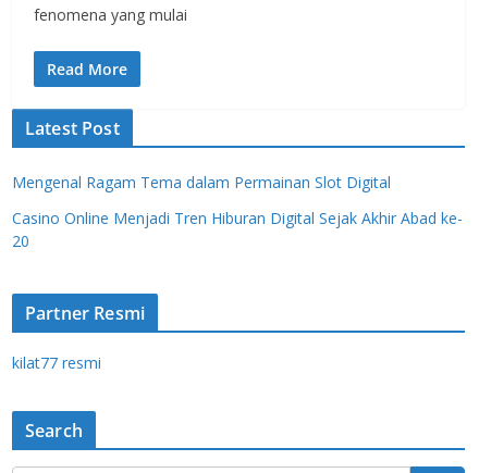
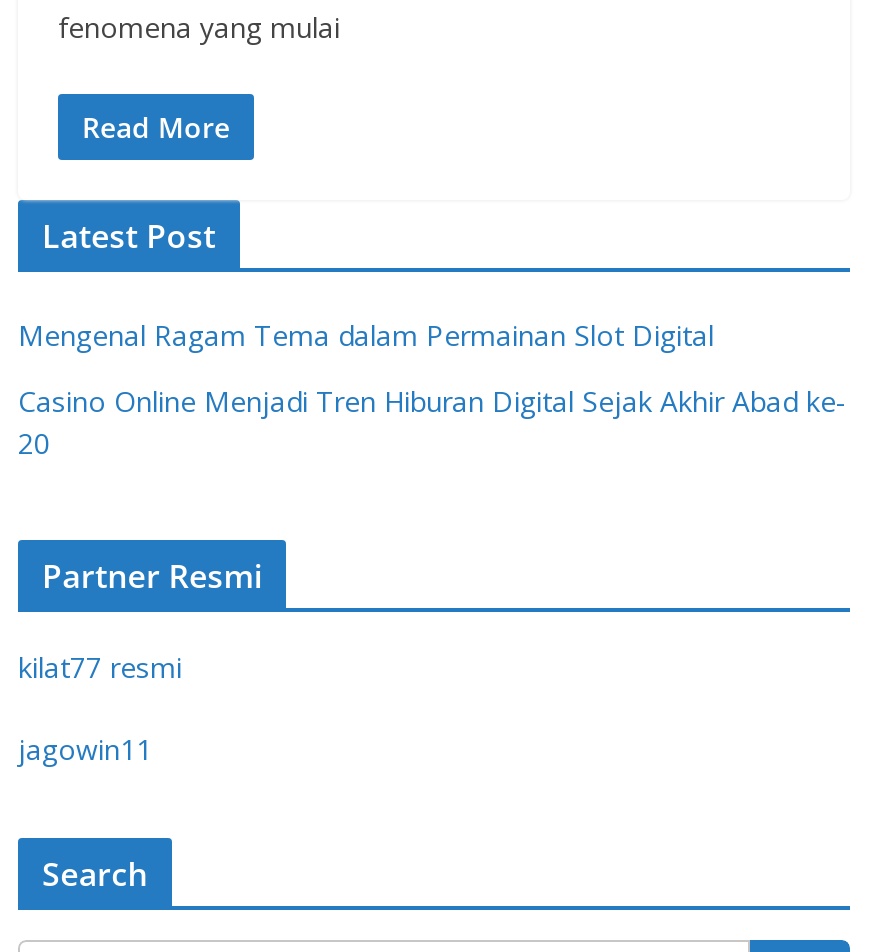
none -> [18,730,152,768] jagowin11

